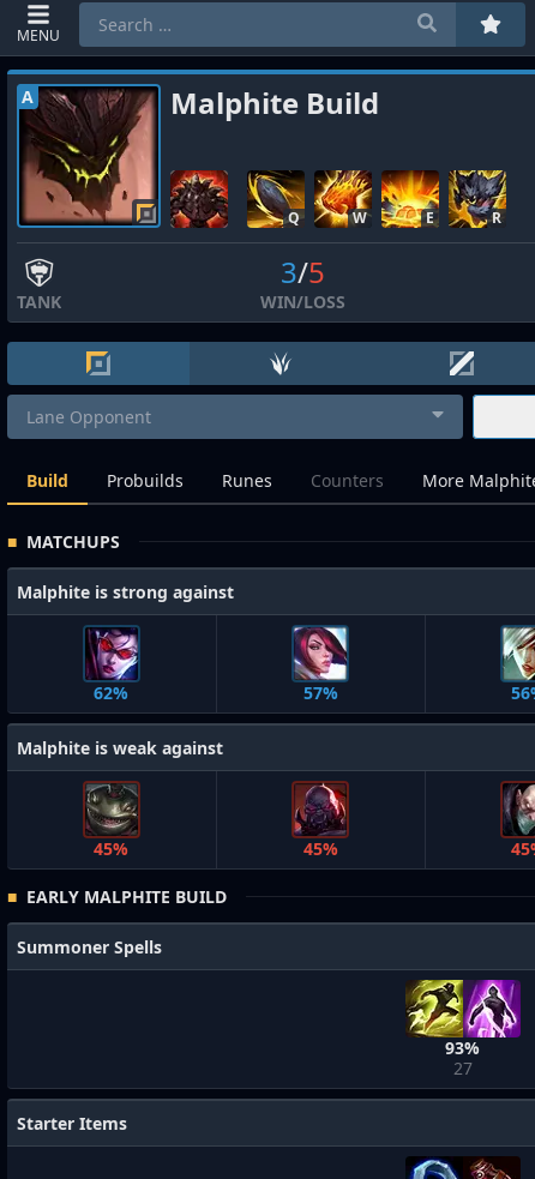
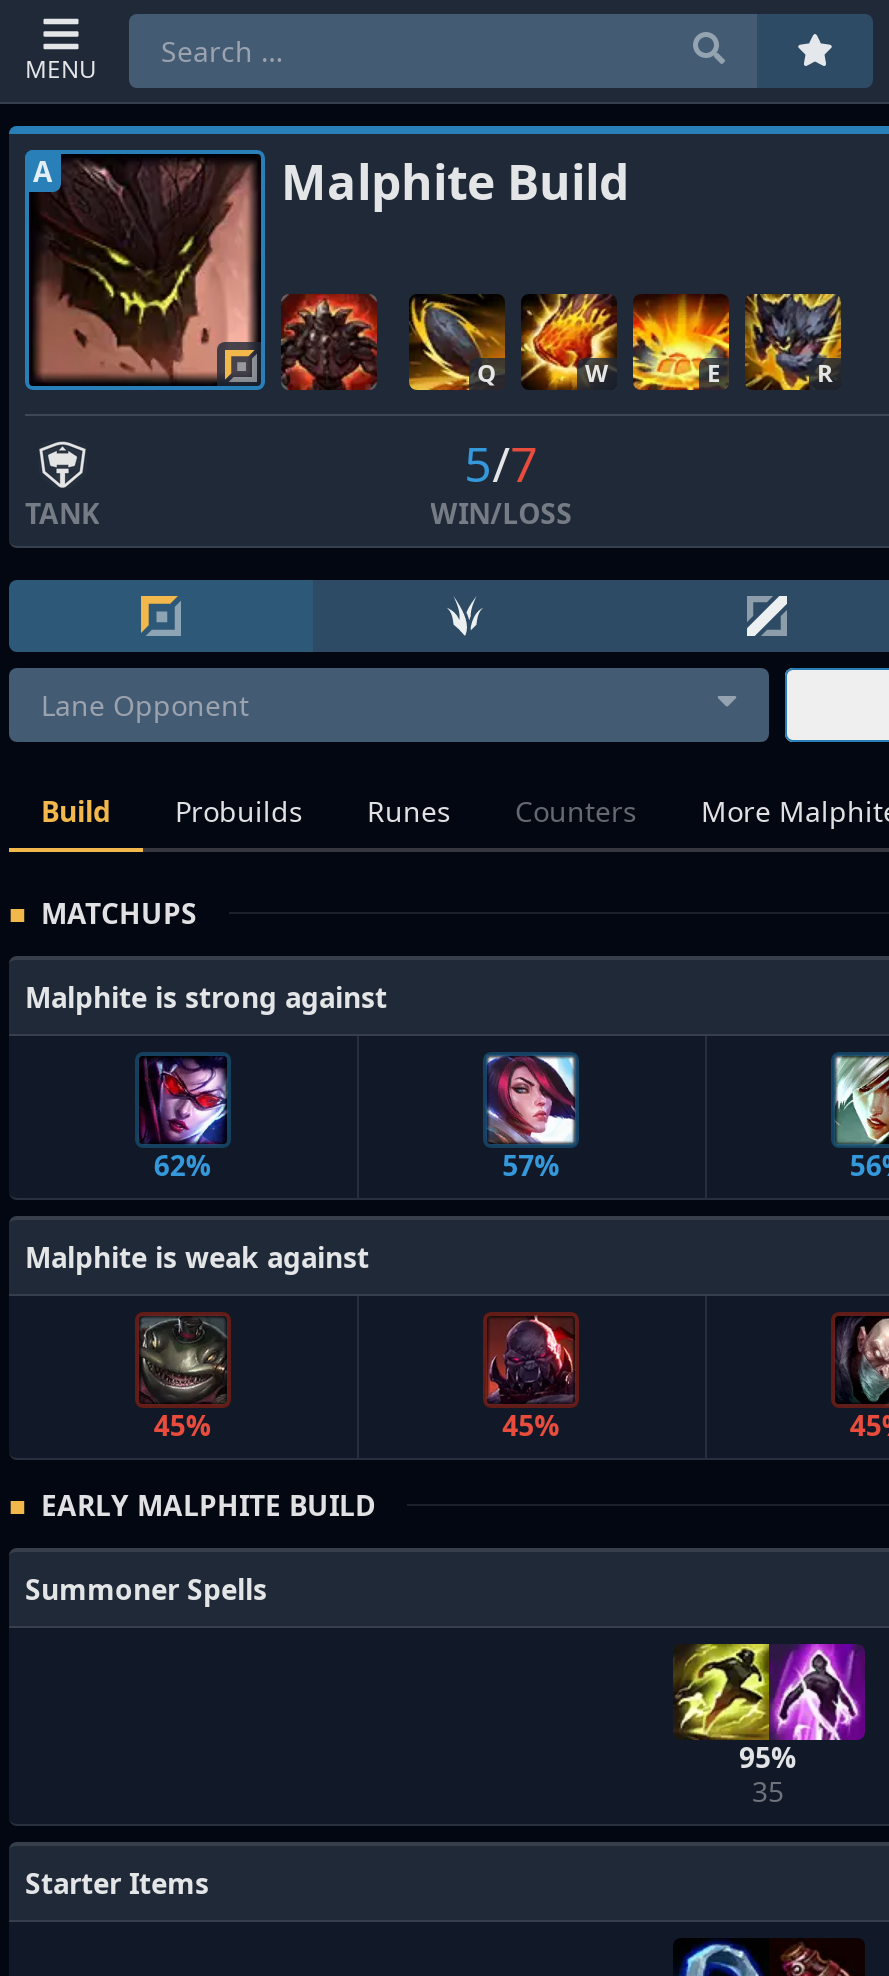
[280,252,325,291] 3/5 -> [464,430,538,496] 5/7
[445,1036,480,1059] 93% -> [739,1738,797,1776] 95%
[453,1057,472,1079] 27 -> [752,1772,784,1810] 35

